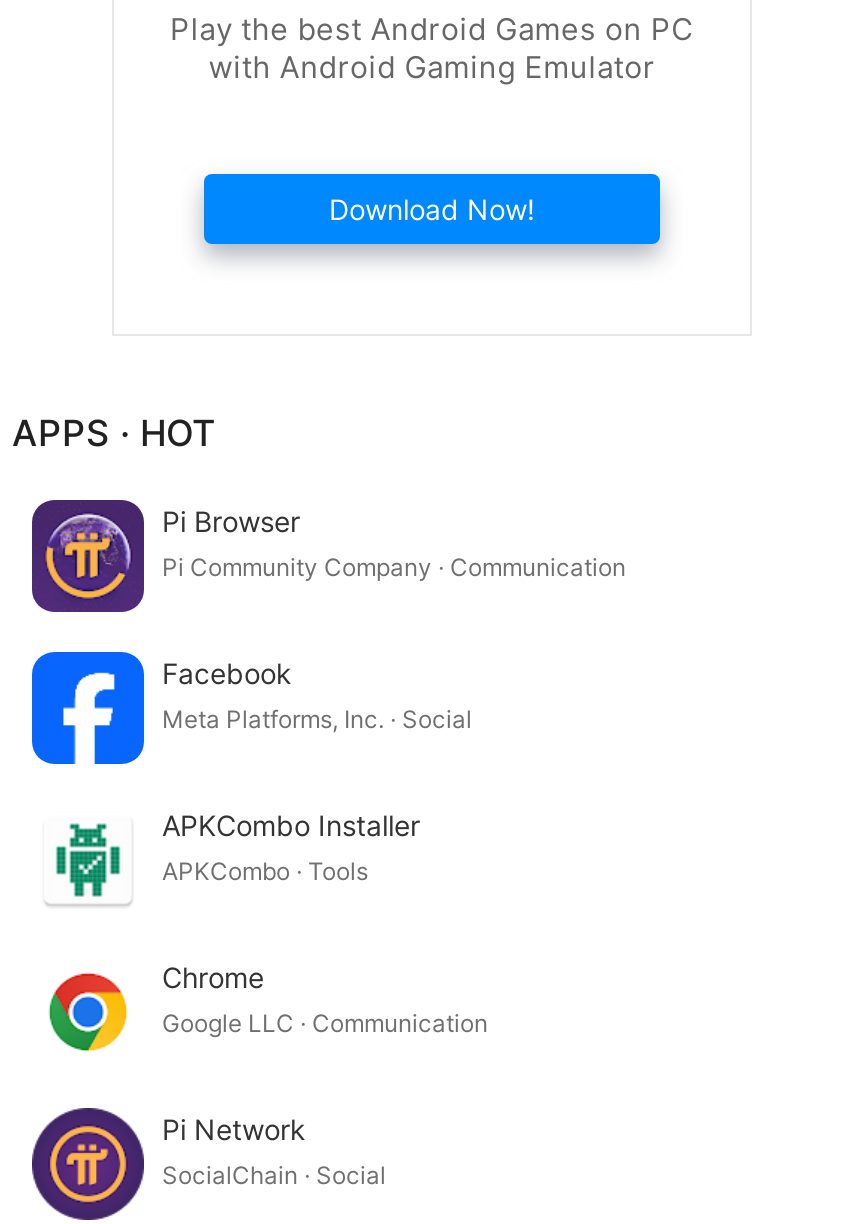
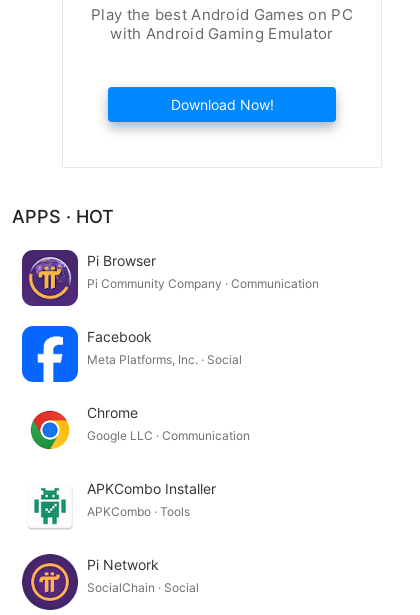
moved [50,807,420,898] -> [31,479,216,525]: [image] | APKCombo Installer | APKCombo · Tools
moved [48,959,488,1052] -> [30,403,250,450]: [image] | Chrome | Google LLC · Communication

